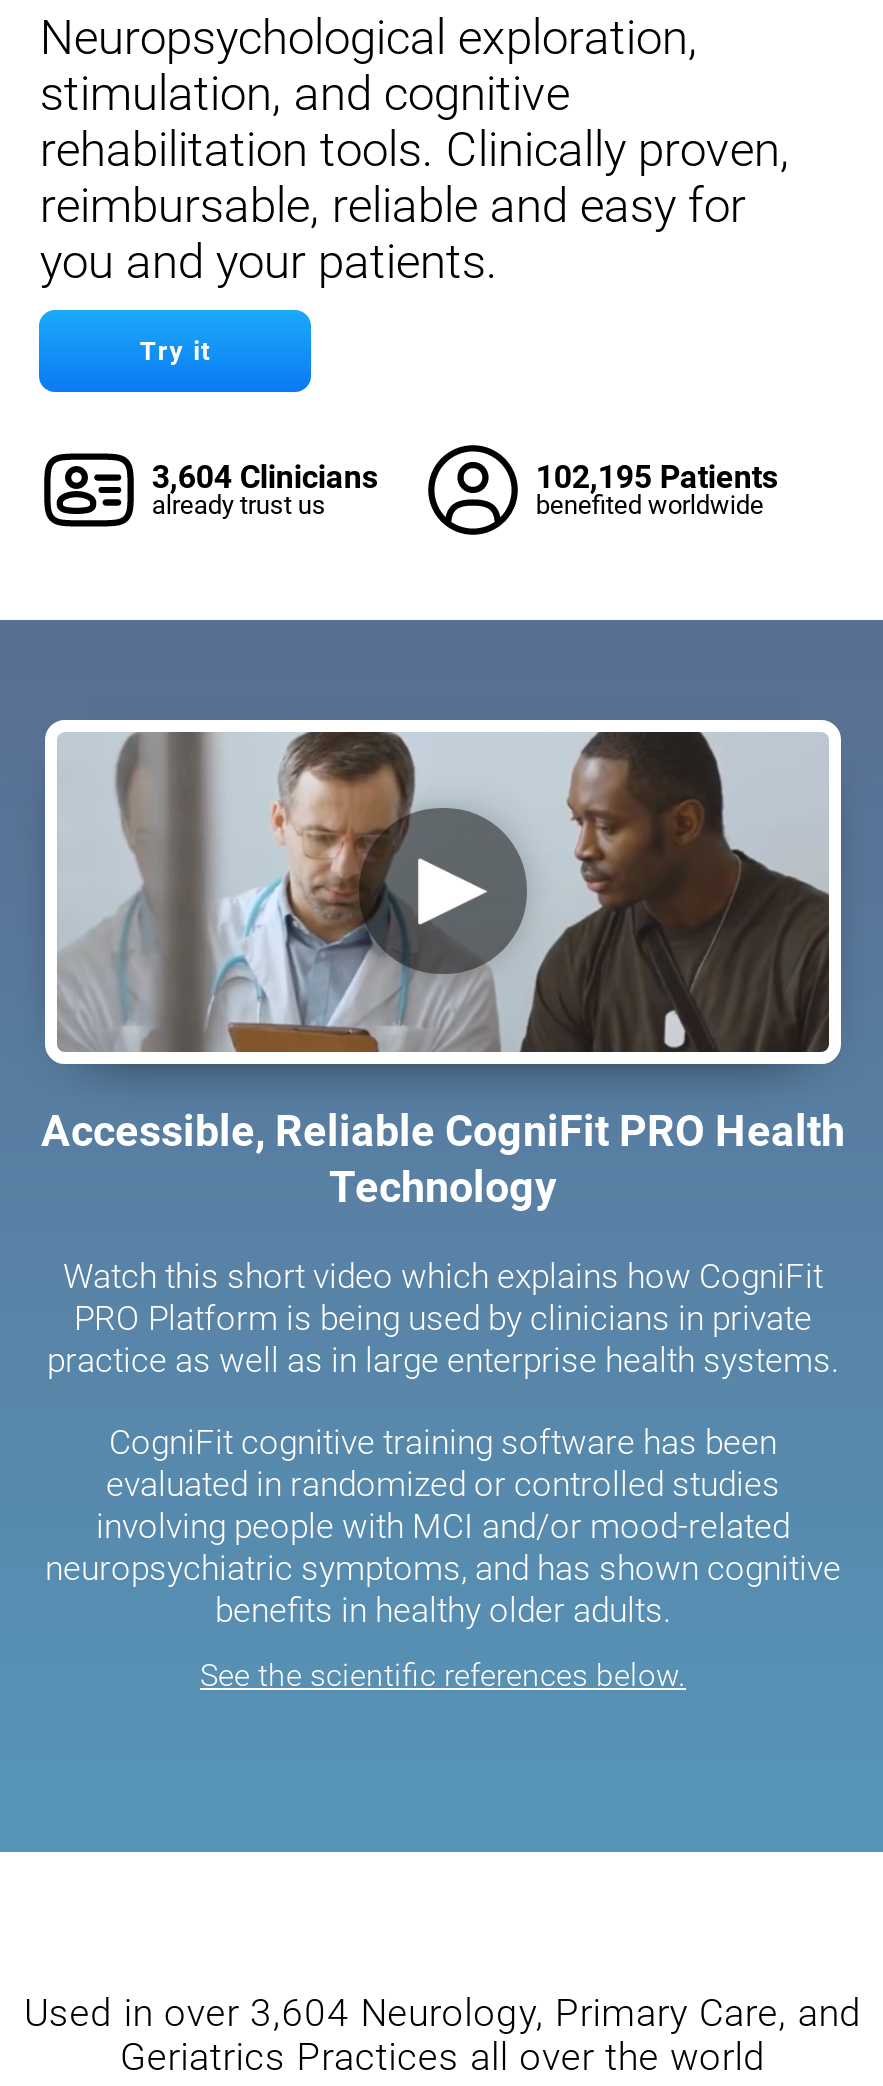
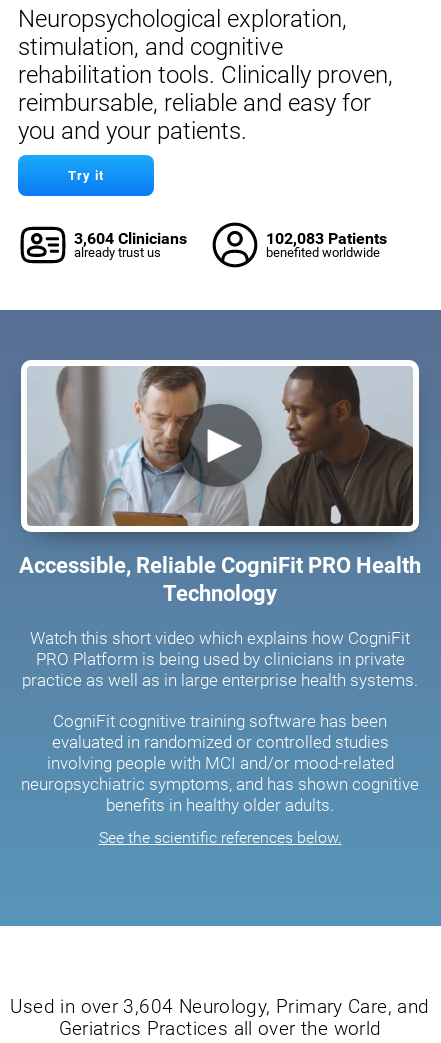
[536,458,778,496] 102,195 Patients -> [266,229,387,248] 102,083 Patients

